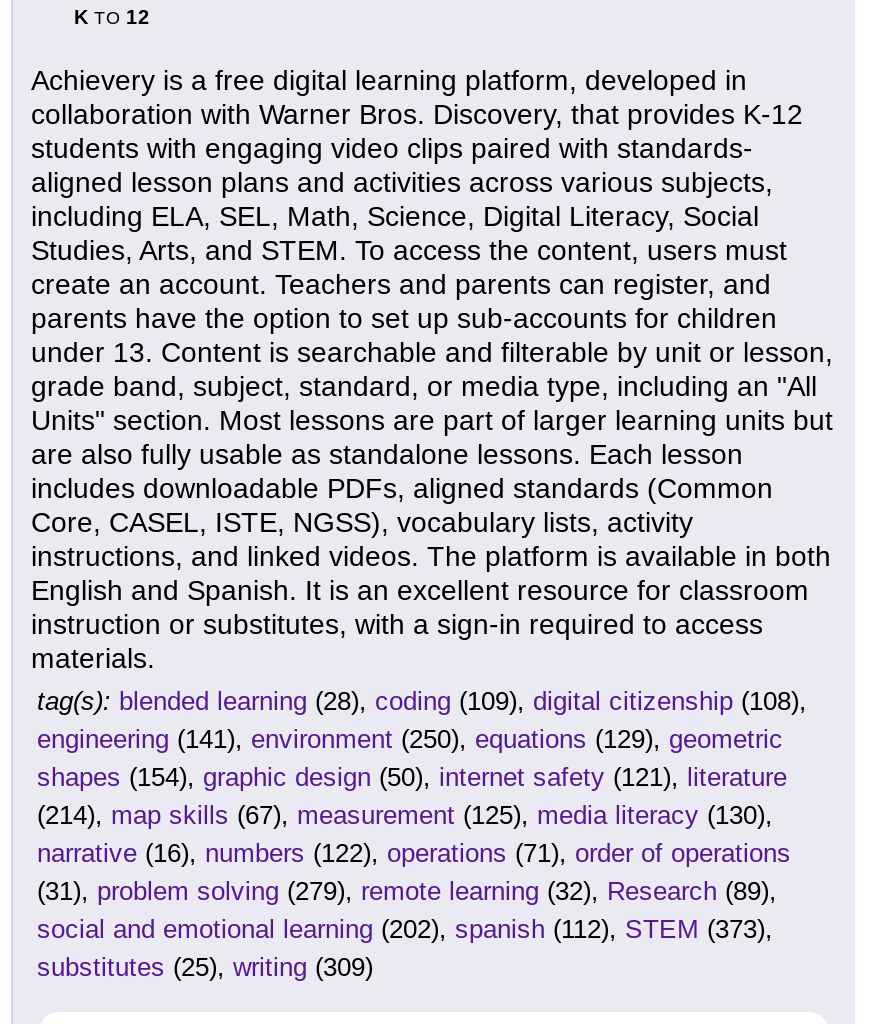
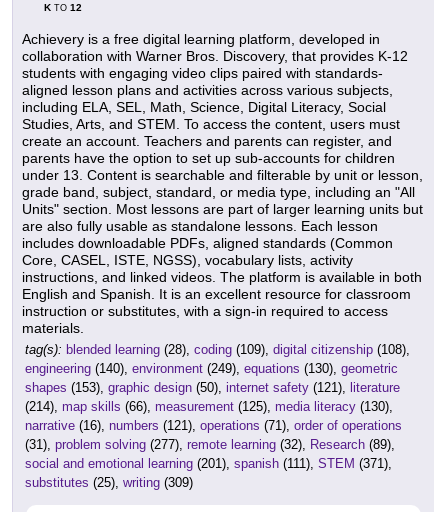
[37,723,783,753] engineering (141), environment (250), equations (129), geometric -> [25,361,398,376] engineering (140), environment (249), equations (130), geometric
[37,761,787,791] shapes (154), graphic design (50), internet safety (121), literature -> [25,380,400,395] shapes (153), graphic design (50), internet safety (121), literature
[37,799,773,829] (214), map skills (67), measurement (125), media literacy (130), -> [25,399,393,414] (214), map skills (66), measurement (125), media literacy (130),
[37,837,791,867] narrative (16), numbers (122), operations (71), order of operations -> [25,418,402,433] narrative (16), numbers (121), operations (71), order of operations
[37,875,777,905] (31), problem solving (279), remote learning (32), Research (89), -> [25,437,395,452] (31), problem solving (277), remote learning (32), Research (89),
[37,913,773,943] social and emotional learning (202), spanish (112), STEM (373), -> [25,456,392,471] social and emotional learning (201), spanish (111), STEM (371),

